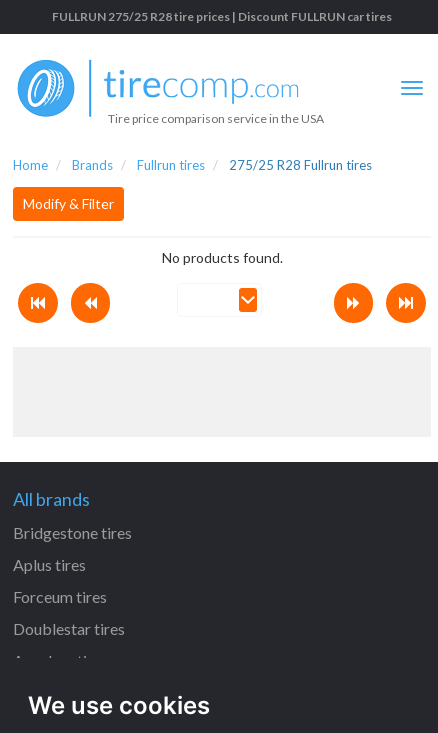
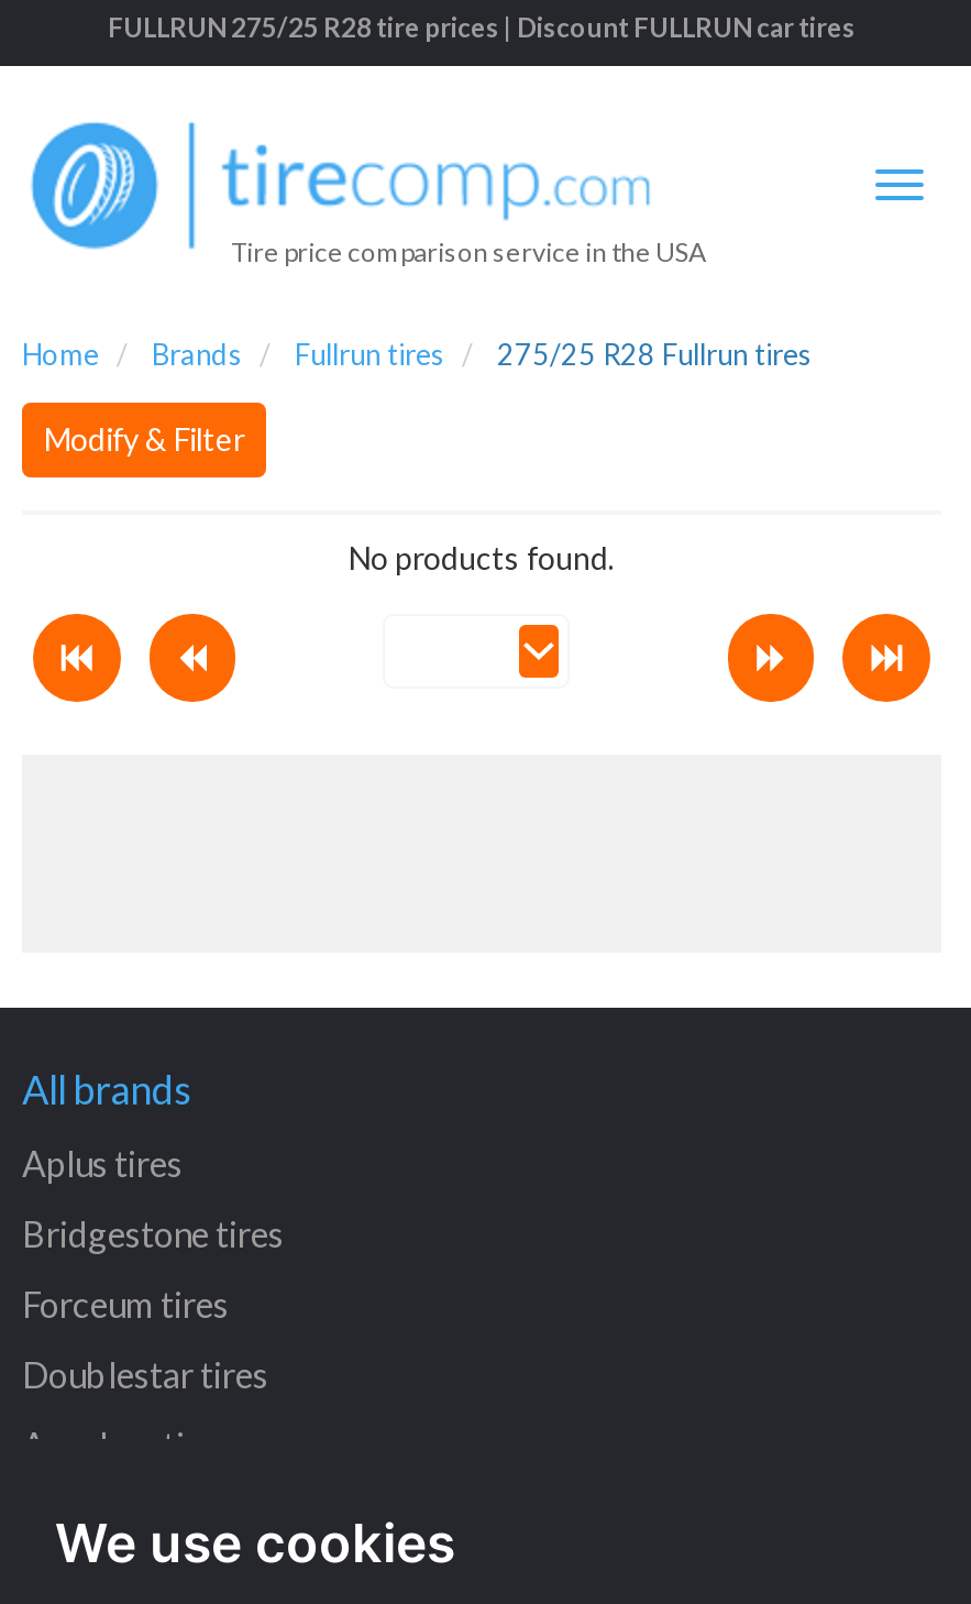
moved [13,523,132,542] -> [22,1212,284,1254]: Bridgestone tires
moved [13,555,86,574] -> [22,1142,183,1184]: Aplus tires

